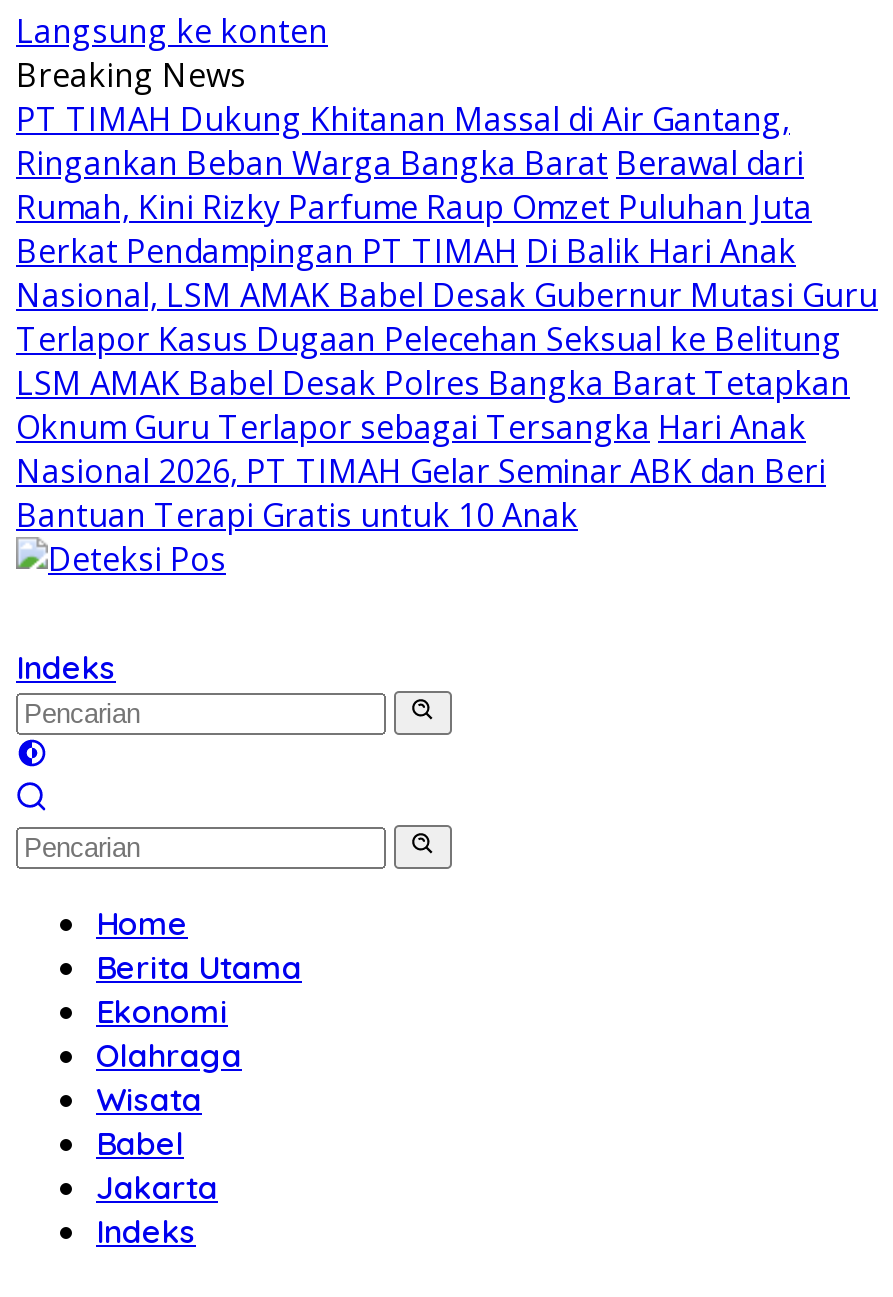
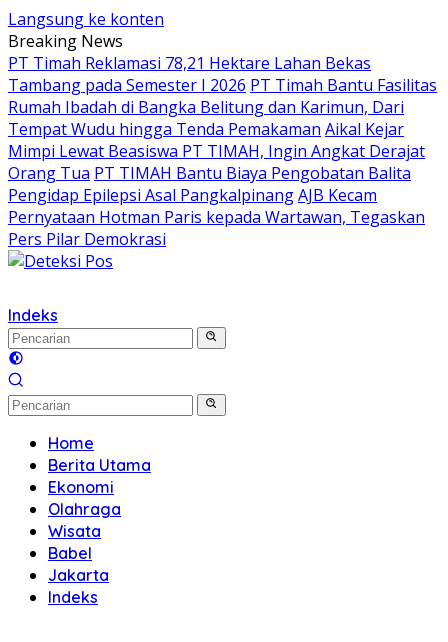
[16,97,878,537] PT TIMAH Dukung Khitanan Massal di Air Gantang, | Ringankan Beban Warga Bangka Barat Berawal dari | Rumah, Kini Rizky Parfume Raup Omzet Puluhan Juta | Berkat Pendampingan PT TIMAH Di Balik Hari Anak | Nasional, LSM AMAK Babel Desak Gubernur Mutasi Guru | Terlapor Kasus Dugaan Pelecehan Seksual ke Belitung | LSM AMAK Babel Desak Polres Bangka Barat Tetapkan | Oknum Guru Terlapor sebagai Tersangka Hari Anak | Nasional 2026, PT TIMAH Gelar Seminar ABK dan Beri | Bantuan Terapi Gratis untuk 10 Anak -> [8,52,437,250] PT Timah Reklamasi 78,21 Hektare Lahan Bekas | Tambang pada Semester I 2026 PT Timah Bantu Fasilitas | Rumah Ibadah di Bangka Belitung dan Karimun, Dari | Tempat Wudu hingga Tenda Pemakaman Aikal Kejar | Mimpi Lewat Beasiswa PT TIMAH, Ingin Angkat Derajat | Orang Tua PT TIMAH Bantu Biaya Pengobatan Balita | Pengidap Epilepsi Asal Pangkalpinang AJB Kecam | Pernyataan Hotman Paris kepada Wartawan, Tegaskan | Pers Pilar Demokrasi

